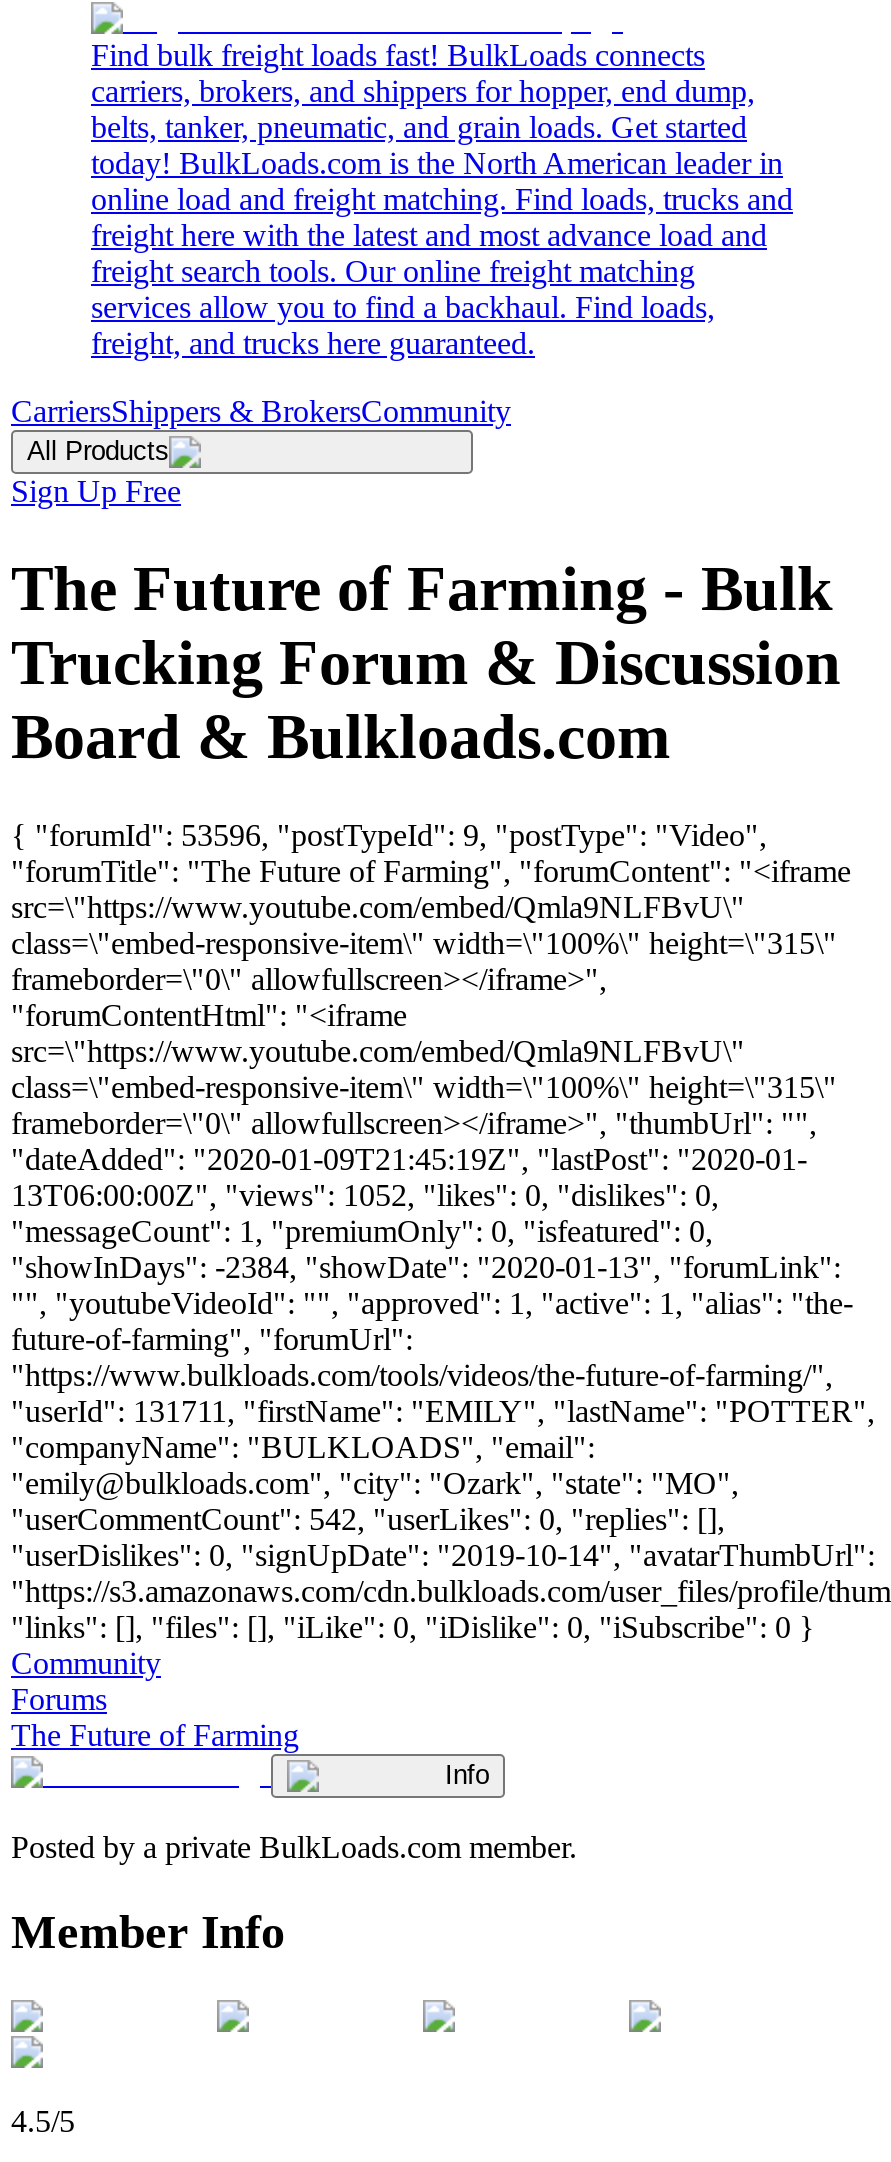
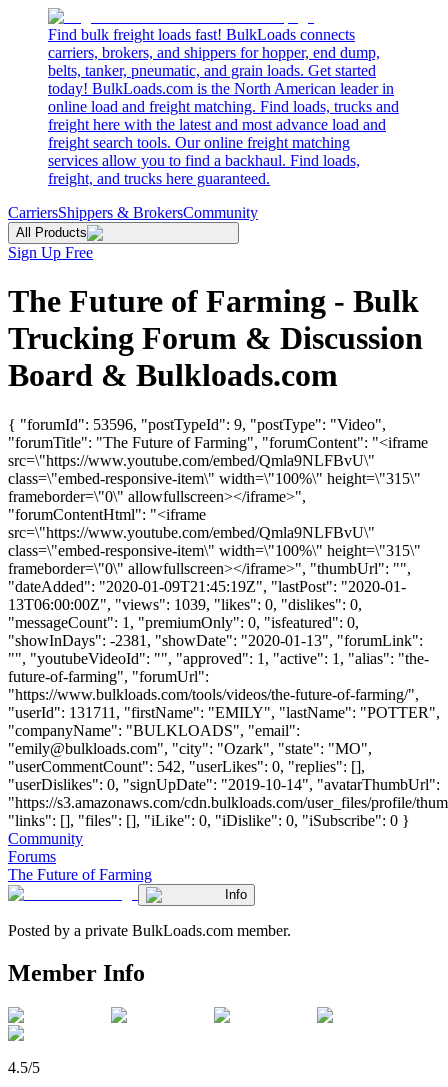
[11,1178,719,1212] 13T06:00:00Z", "views": 1052, "likes": 0, "dislikes": 0, -> [8,596,362,613] 13T06:00:00Z", "views": 1039, "likes": 0, "dislikes": 0,
[11,1250,841,1284] "showInDays": -2384, "showDate": "2020-01-13", "forumLink": -> [8,632,423,649] "showInDays": -2381, "showDate": "2020-01-13", "forumLink":

